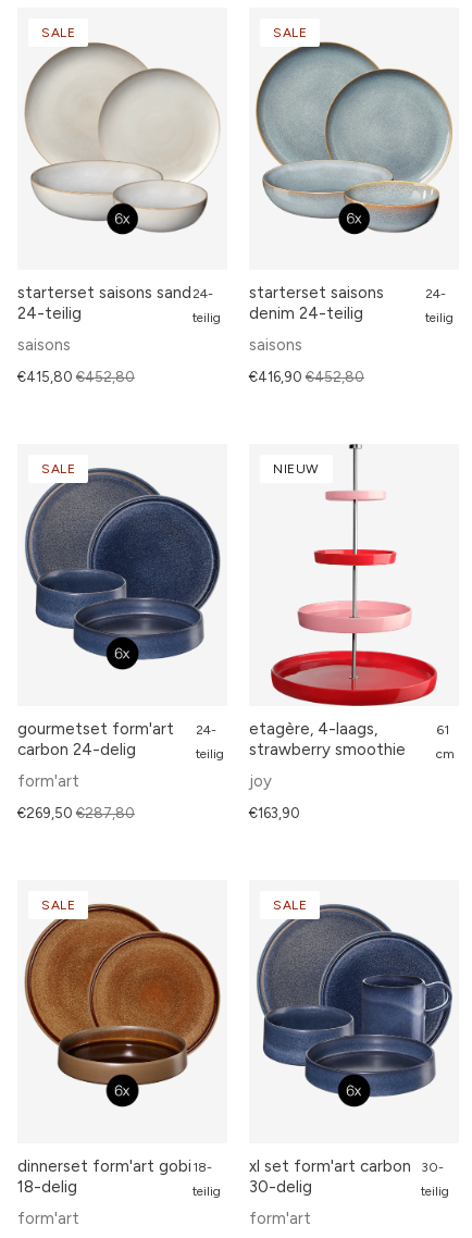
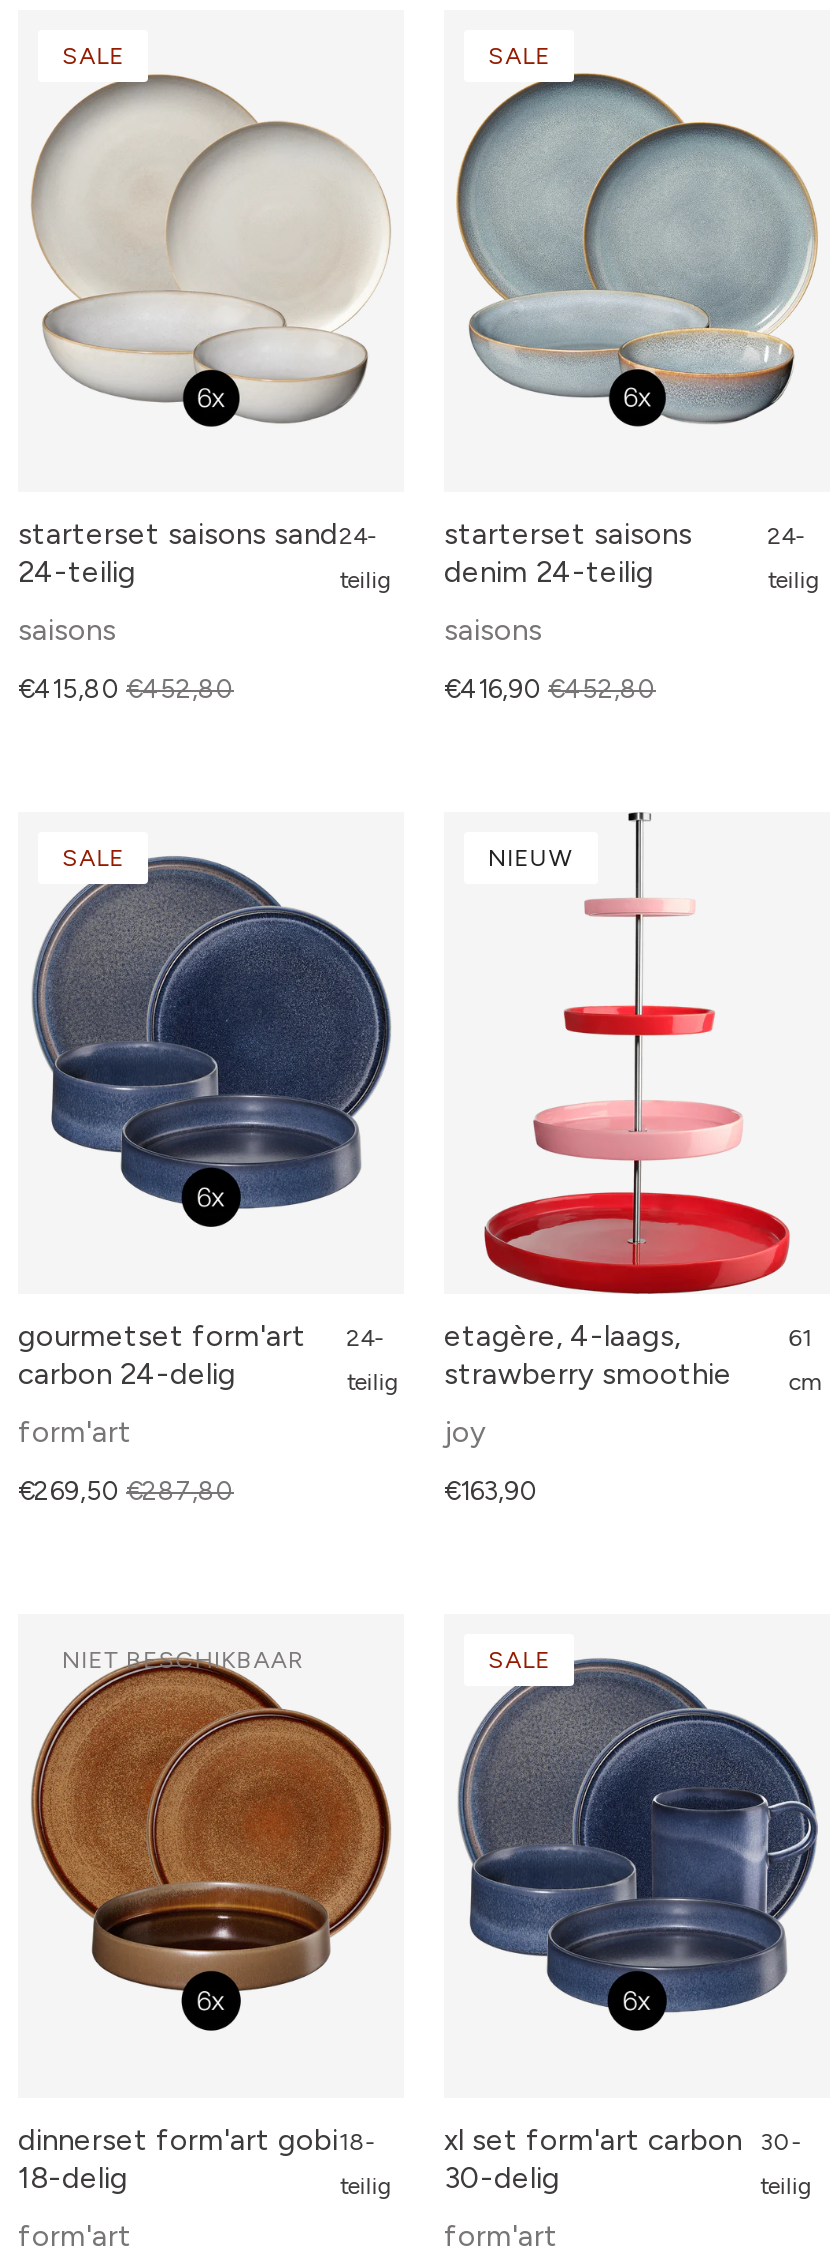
[41,898,75,913] SALE -> [62,1647,305,1675] NIET BESCHIKBAAR

